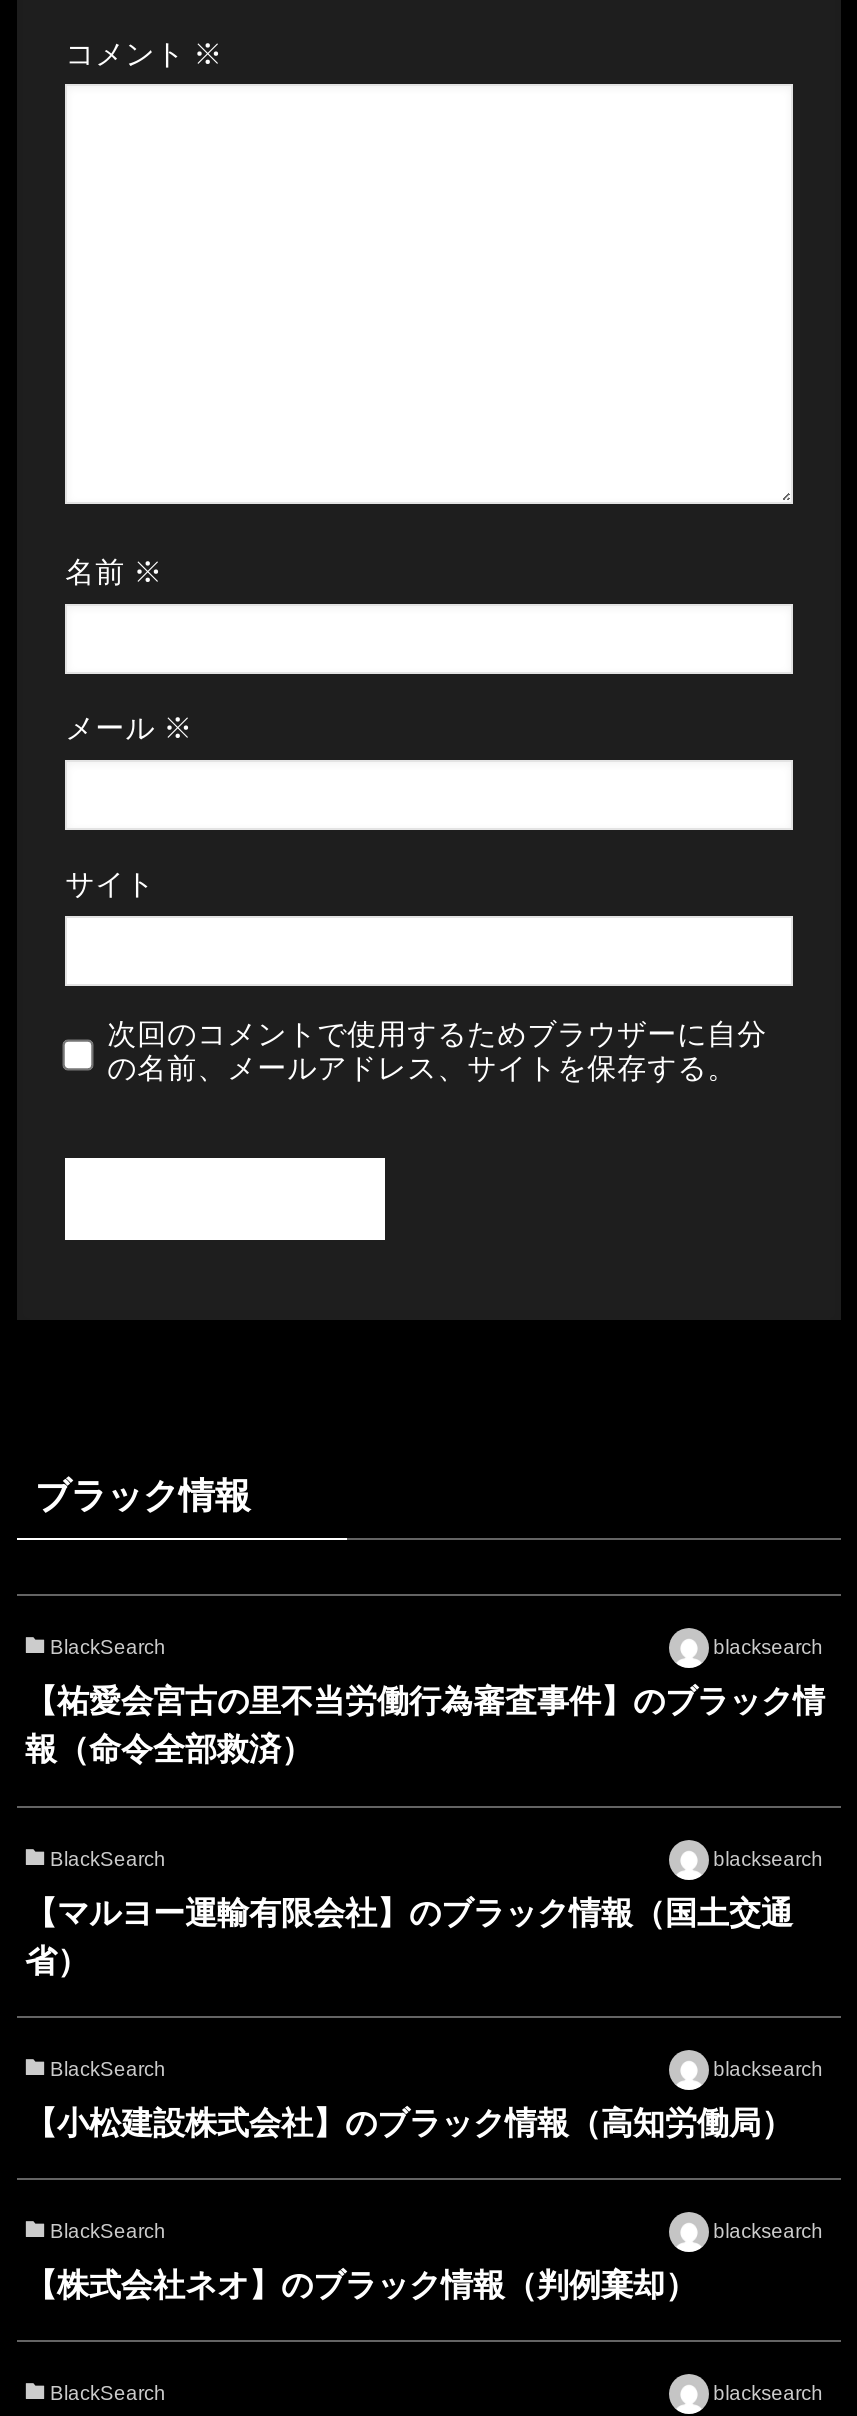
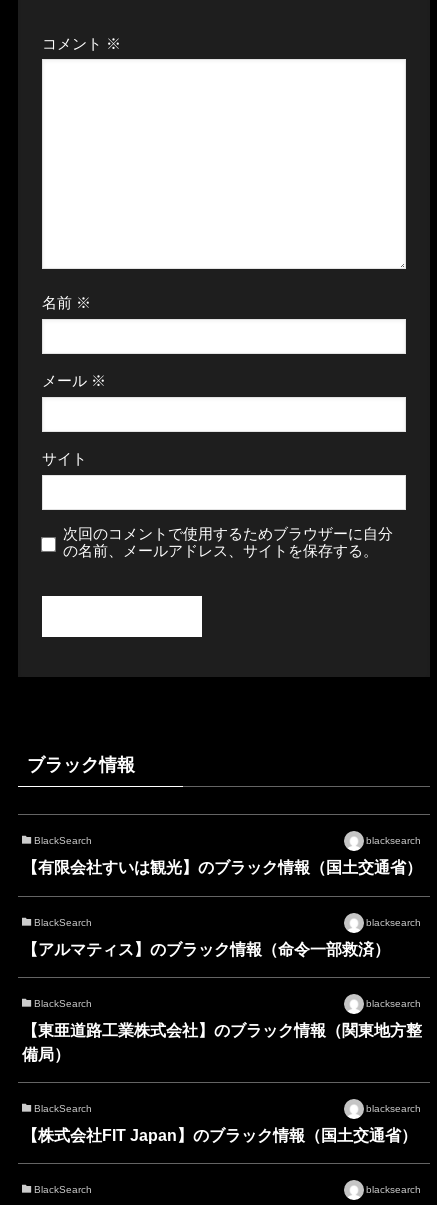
[25,1683,825,1767] 【祐愛会宮古の里不当労働行為審査事件】のブラック情 | 報（命令全部救済） -> [22,858,422,876] 【有限会社すいは観光】のブラック情報（国土交通省）
[25,1893,793,1977] 【マルヨー運輸有限会社】のブラック情報（国土交通 | 省） -> [22,940,390,958] 【アルマティス】のブラック情報（命令一部救済）
moved [50,2058,823,2080] -> [34,998,421,1009]: BlackSearch | blacksearch
[25,2104,793,2140] 【小松建設株式会社】のブラック情報（高知労働局） -> [22,1021,422,1063] 【東亜道路工業株式会社】のブラック情報（関東地方整 | 備局）
[25,2266,697,2302] 【株式会社ネオ】のブラック情報（判例棄却） -> [22,1126,417,1144] 【株式会社FIT Japan】のブラック情報（国土交通省）

